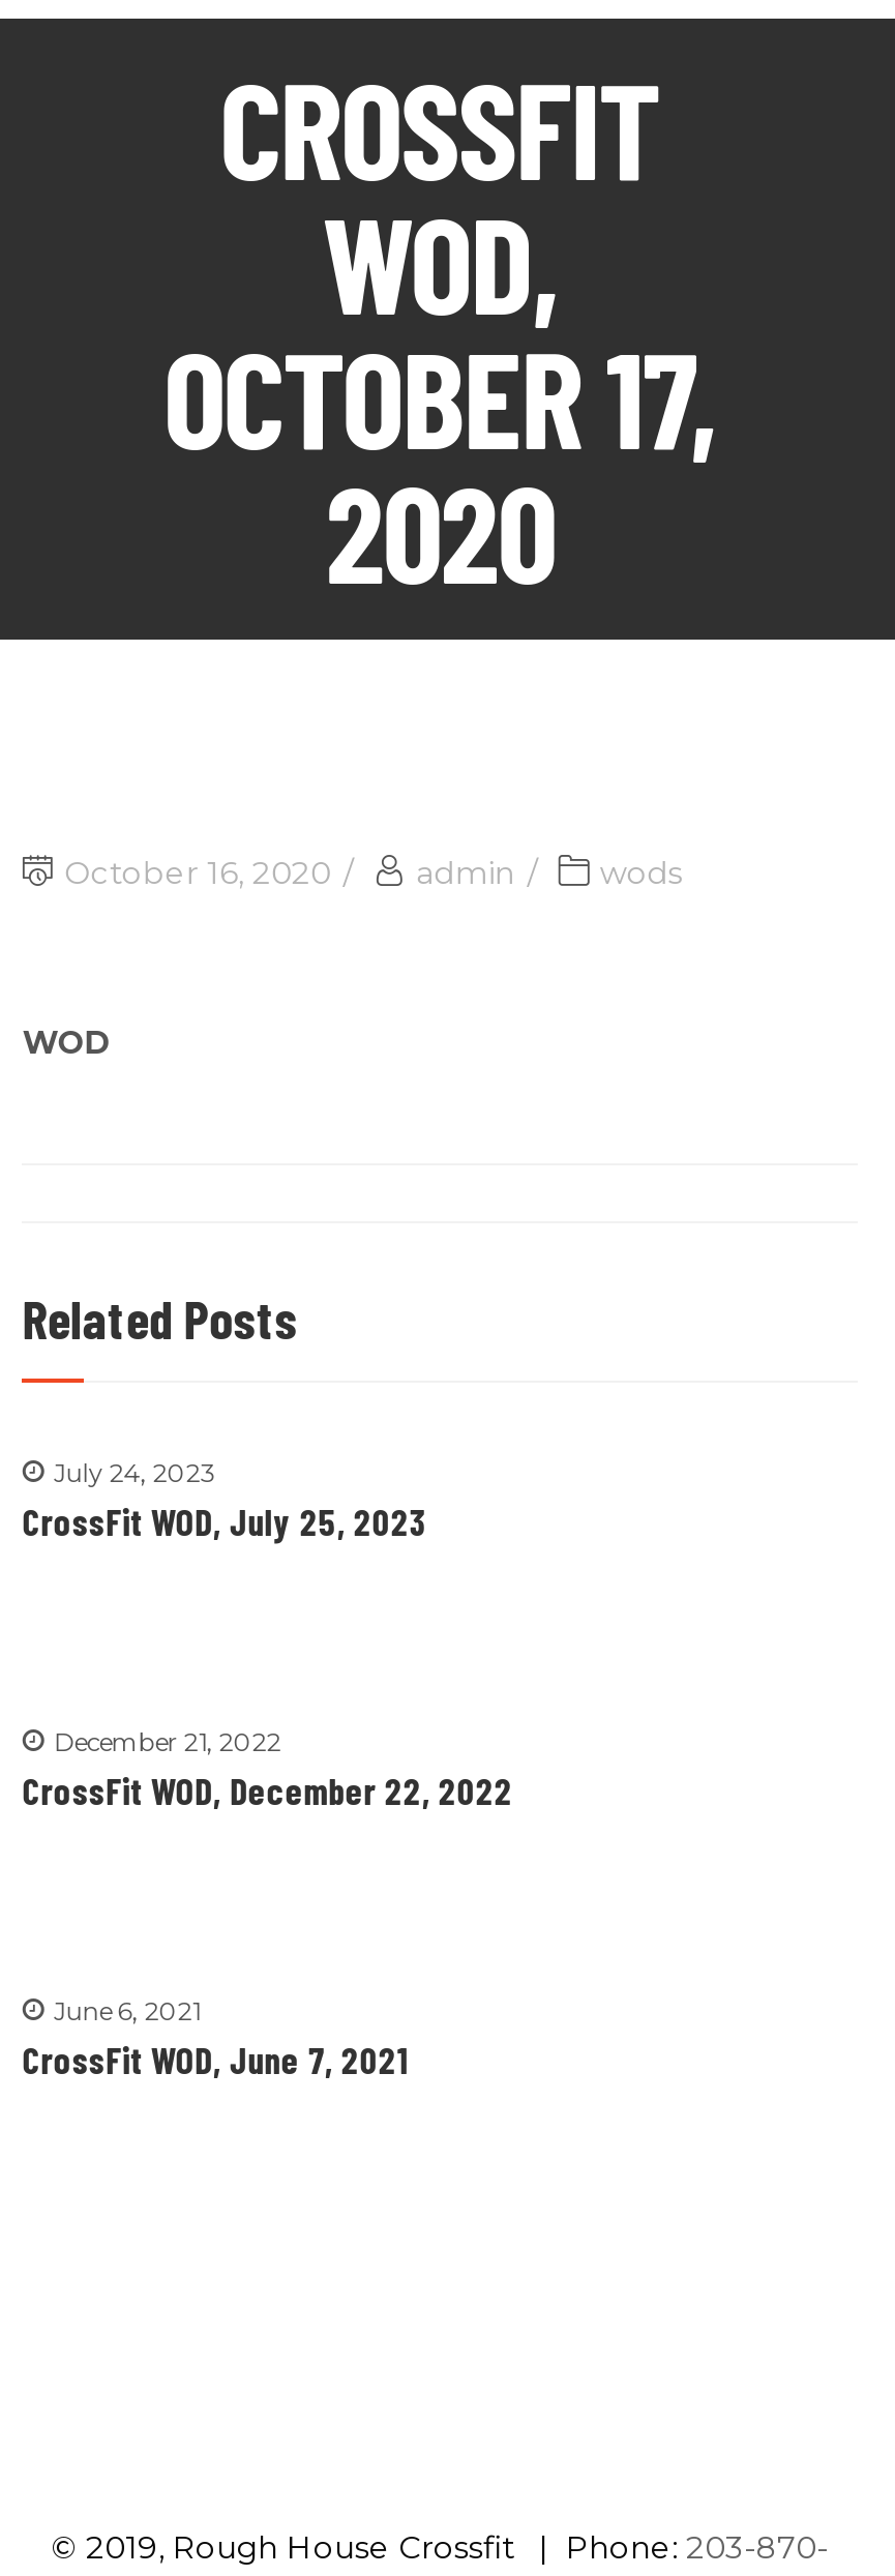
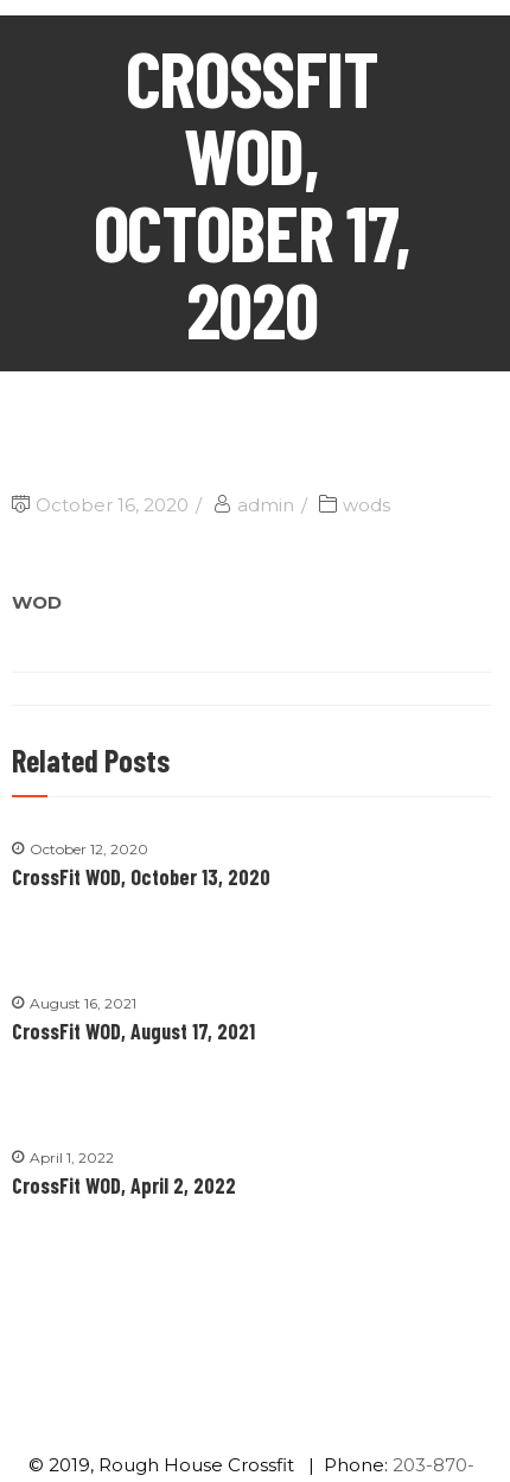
[23,1457,428,1544] July 24, 2023 | CrossFit WOD, July 25, 2023 -> [12,840,271,890] October 12, 2020 | CrossFit WOD, October 13, 2020
[23,1726,513,1813] December 21, 2022 | CrossFit WOD, December 22, 2022 -> [12,994,255,1044] August 16, 2021 | CrossFit WOD, August 17, 2021
[23,1995,407,2082] June 6, 2021 | CrossFit WOD, June 7, 2021 -> [12,1149,236,1198] April 1, 2022 | CrossFit WOD, April 2, 2022

